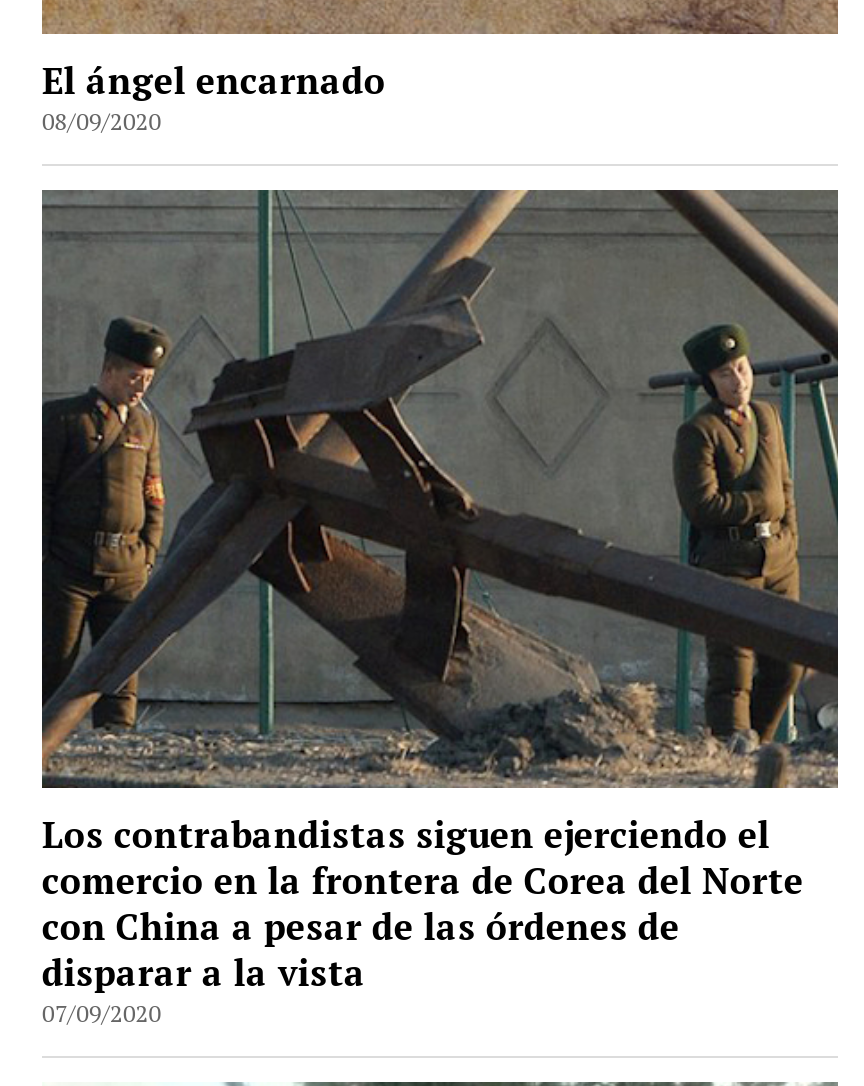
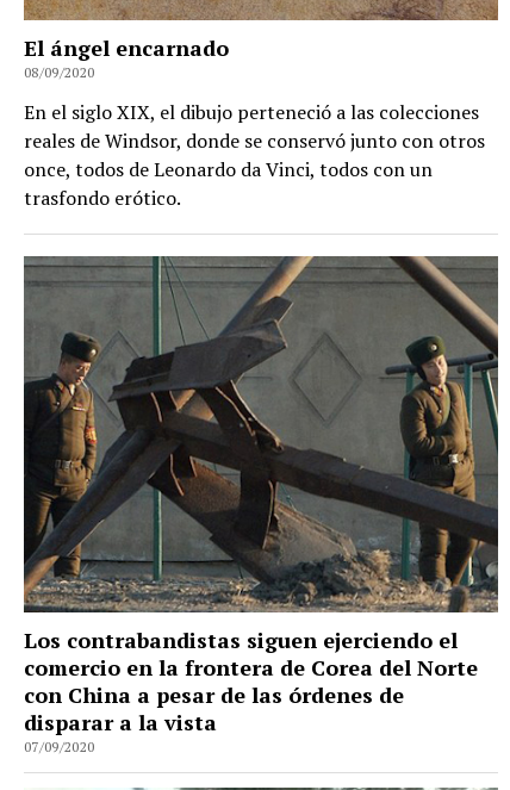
none -> [24,99,485,211] En el siglo XIX, el dibujo perteneció a las colecciones | reales de Windsor, donde se conservó junto con otros | once, todos de Leonardo da Vinci, todos con un | trasfondo erótico.

